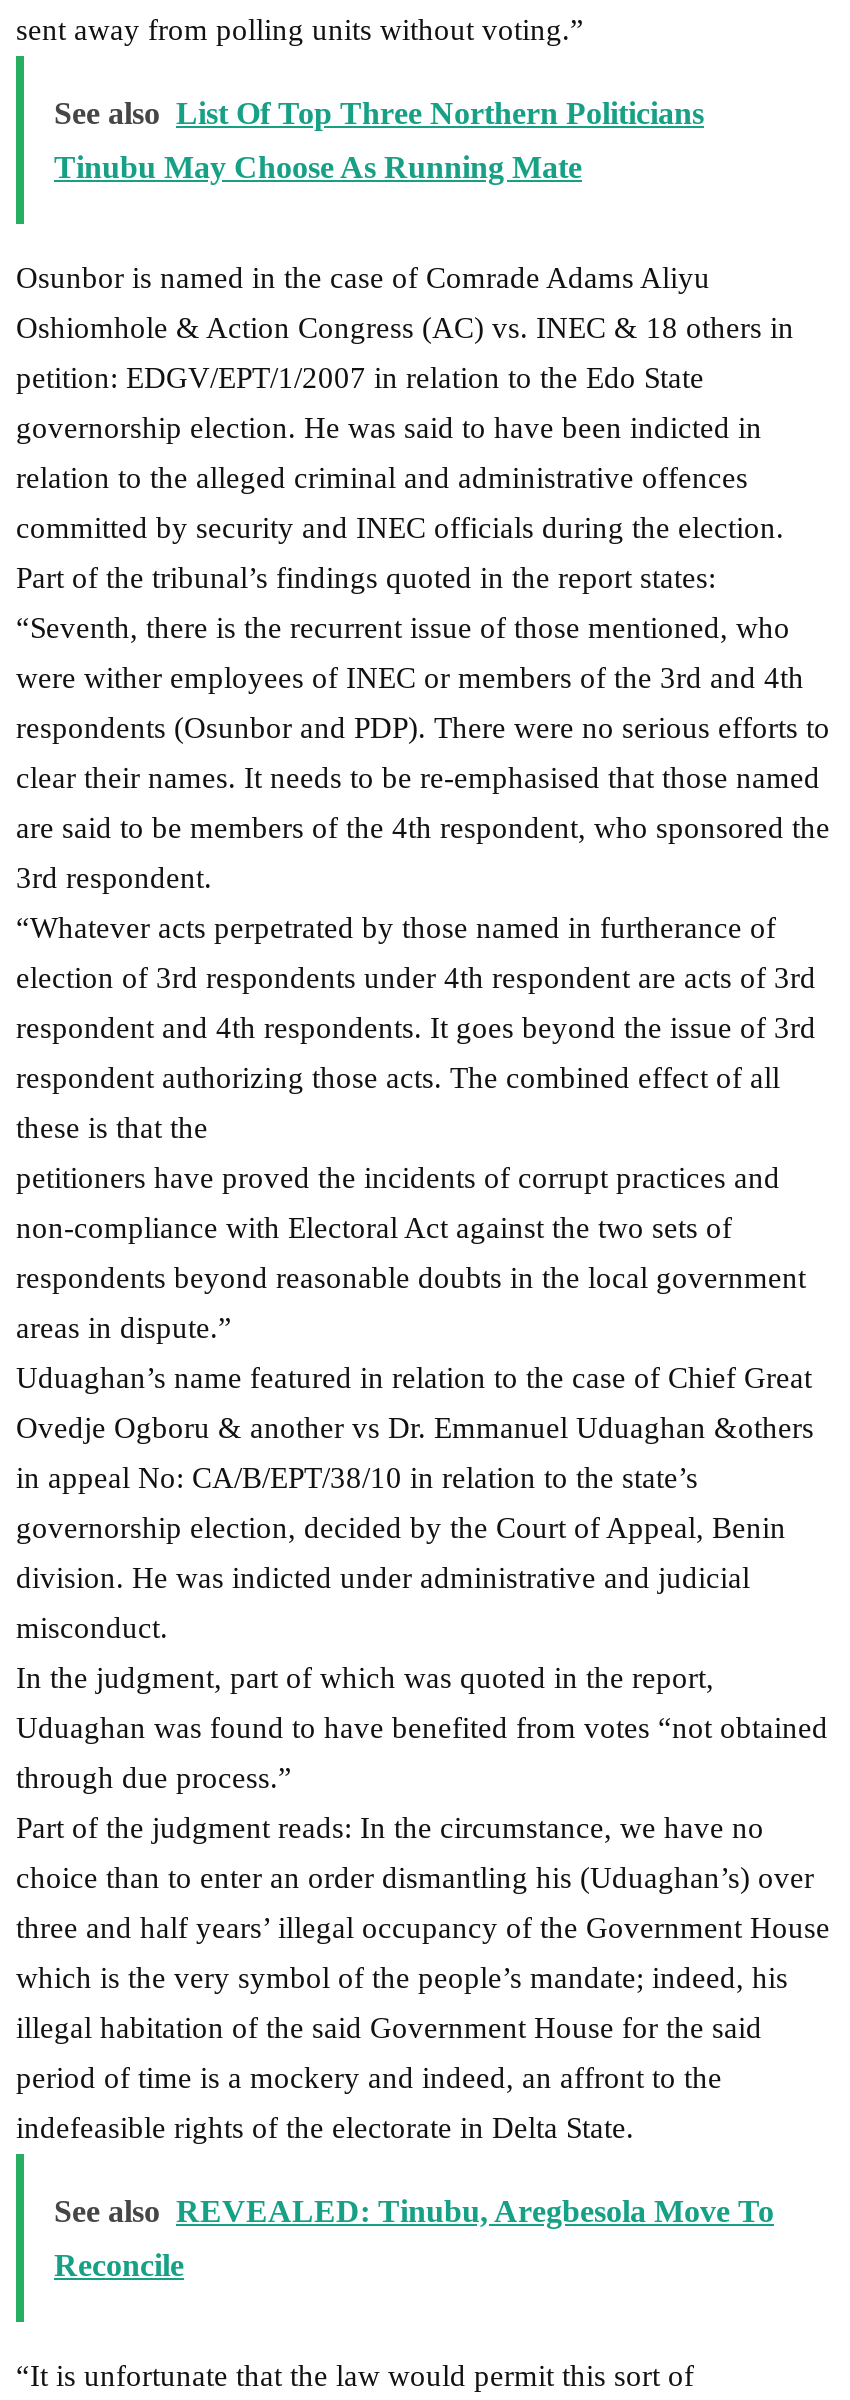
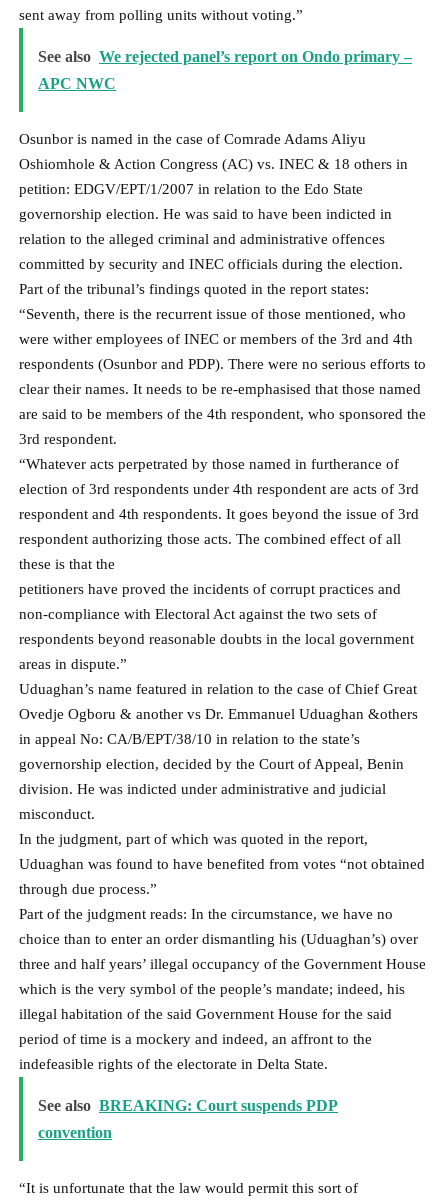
[54,95,704,129] See also List Of Top Three Northern Politicians -> [38,48,412,65] See also We rejected panel’s report on Ondo primary –
[54,149,582,183] Tinubu May Choose As Running Mate -> [38,75,116,92] APC NWC
[54,2193,774,2227] See also REVEALED: Tinubu, Aregbesola Move To -> [38,1097,338,1114] See also BREAKING: Court suspends PDP
[54,2247,184,2281] Reconcile -> [38,1124,112,1141] convention

